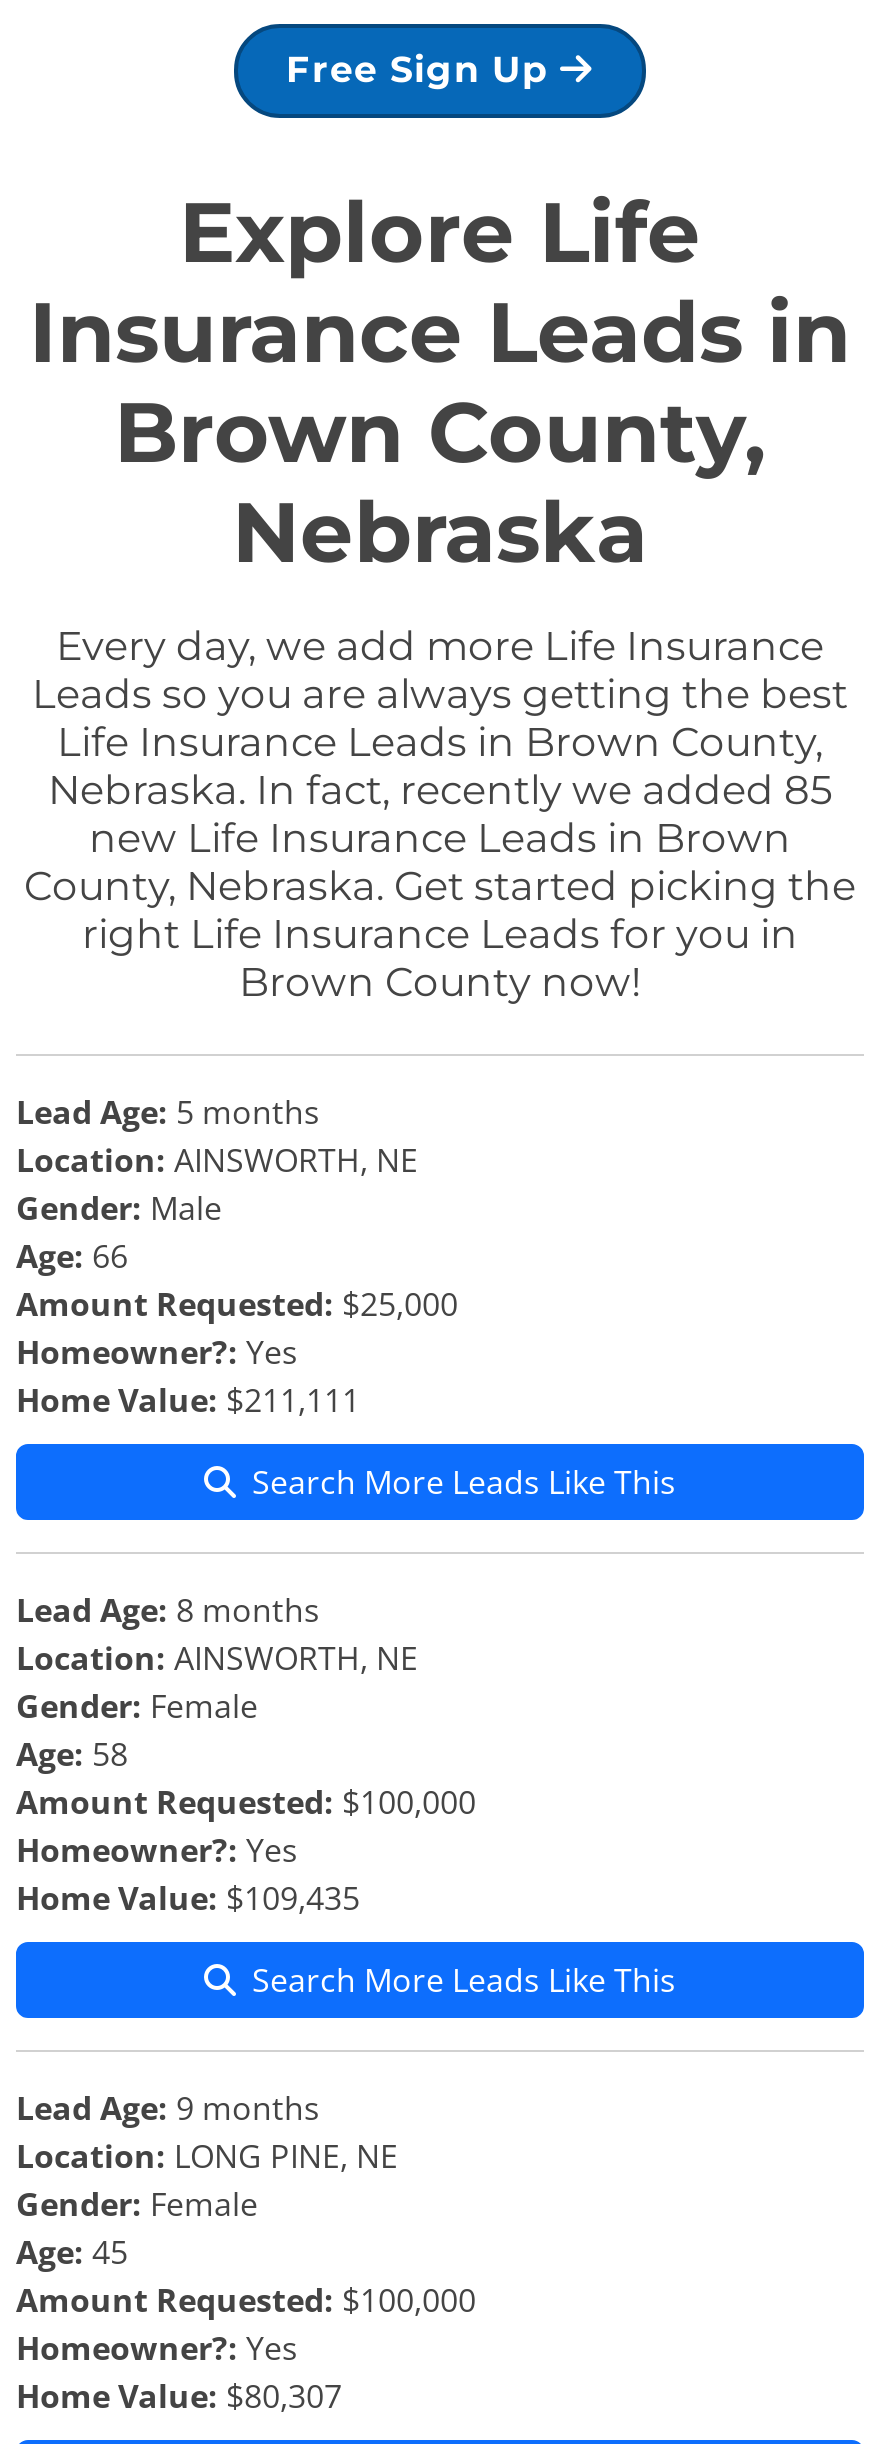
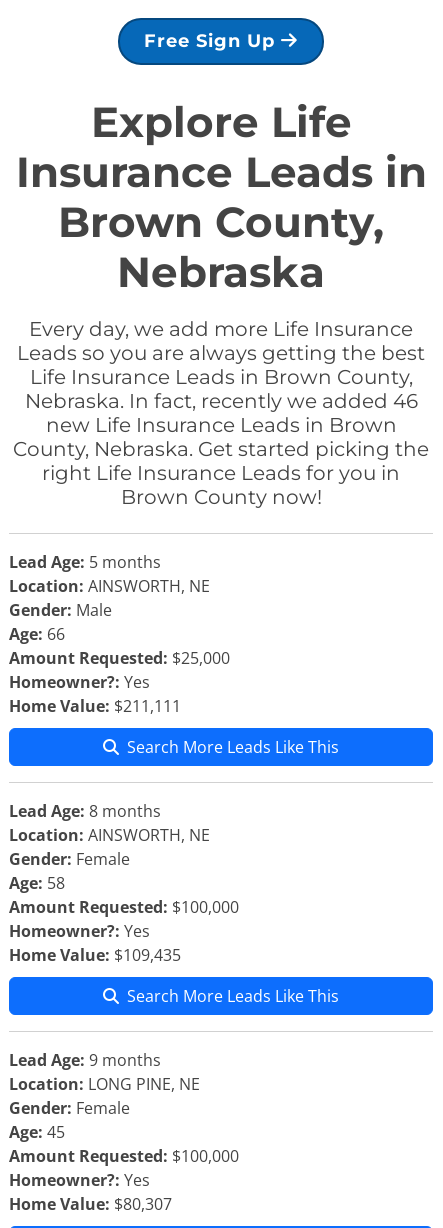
[48,766,832,814] Nebraska. In fact, recently we added 85 -> [24,389,417,413] Nebraska. In fact, recently we added 46

